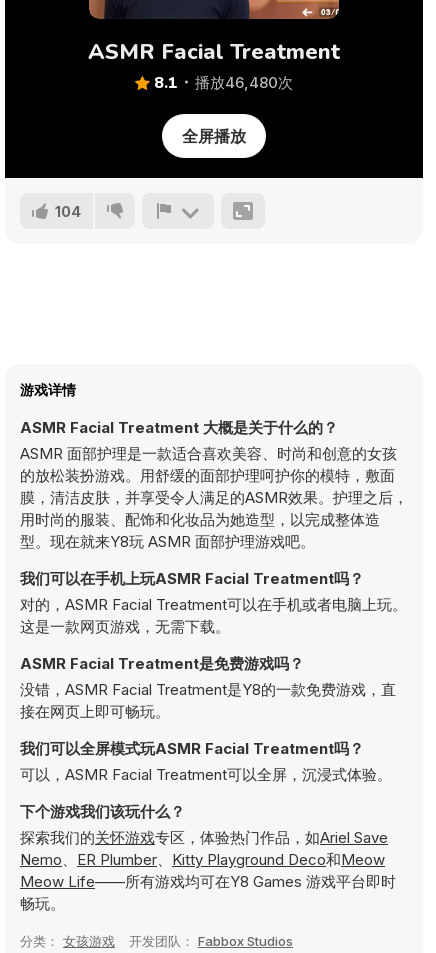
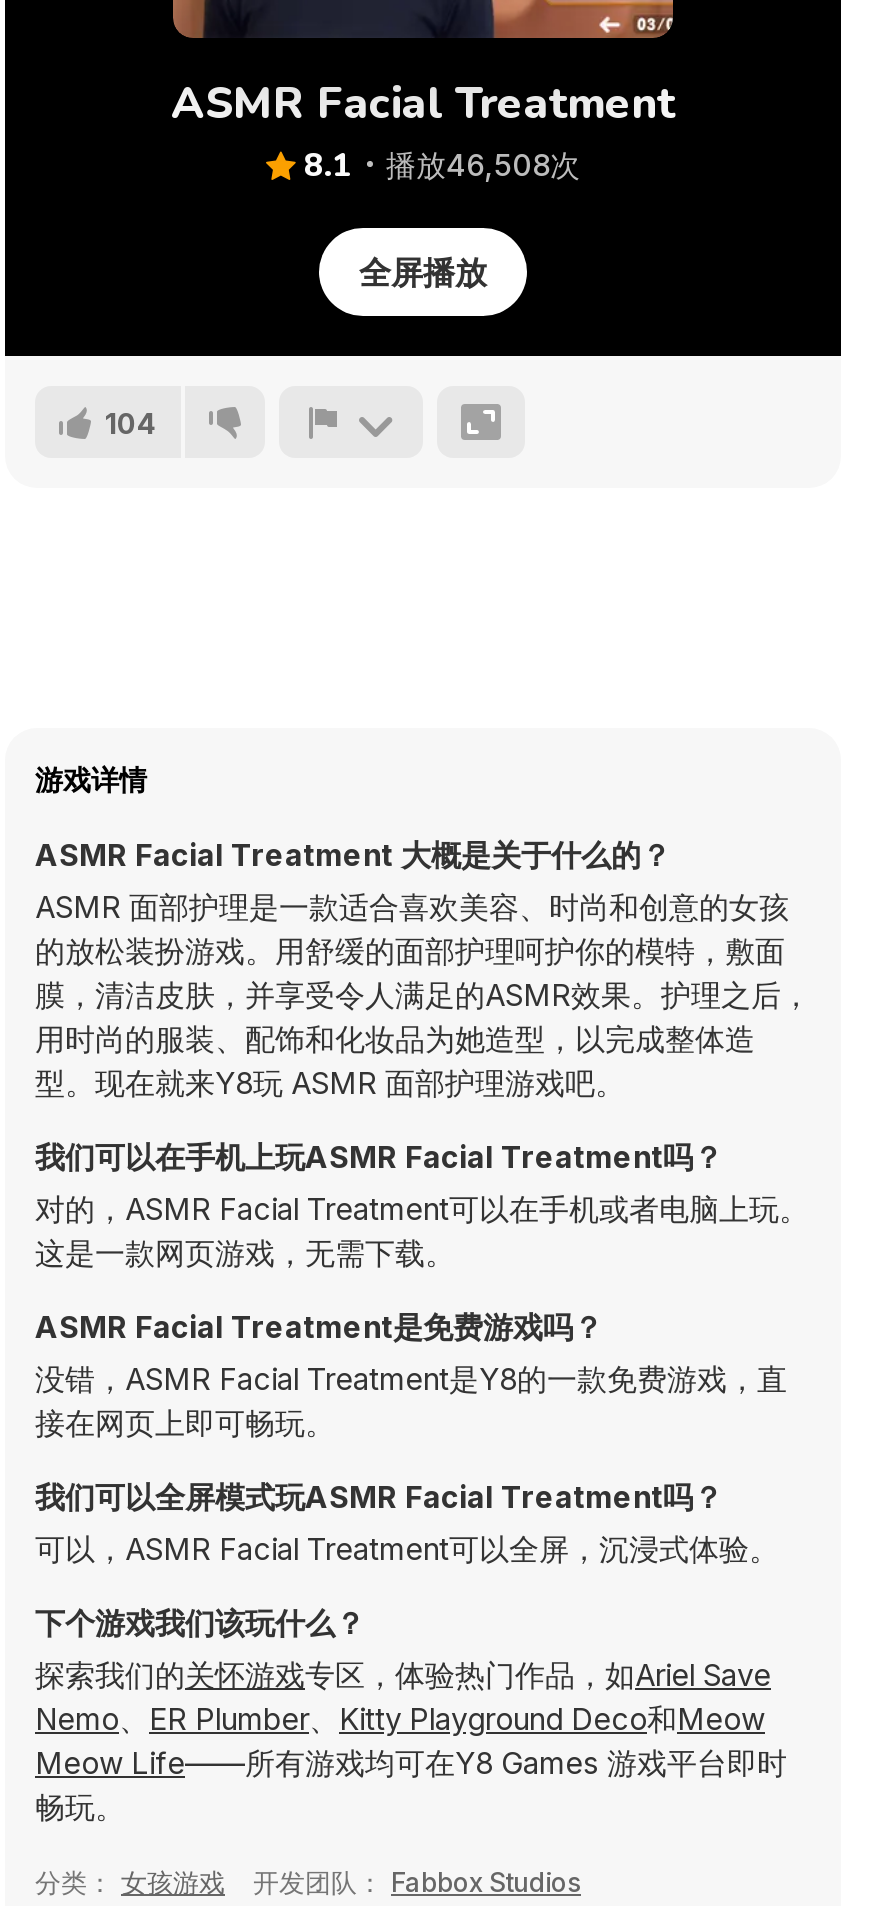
[154,72,293,94] 8.1 播放46,480次 -> [304,144,580,188] 8.1 播放46,508次

